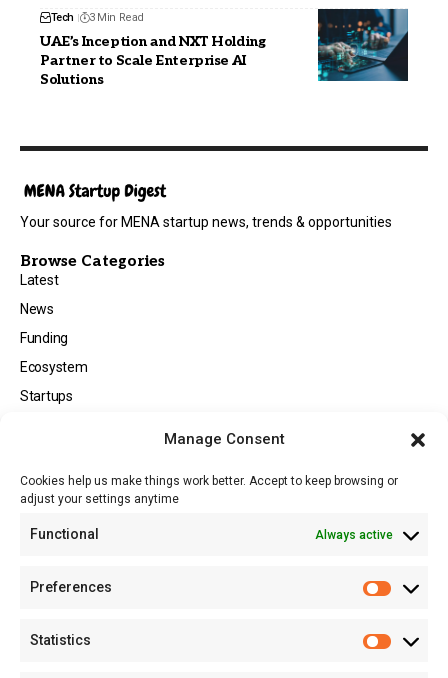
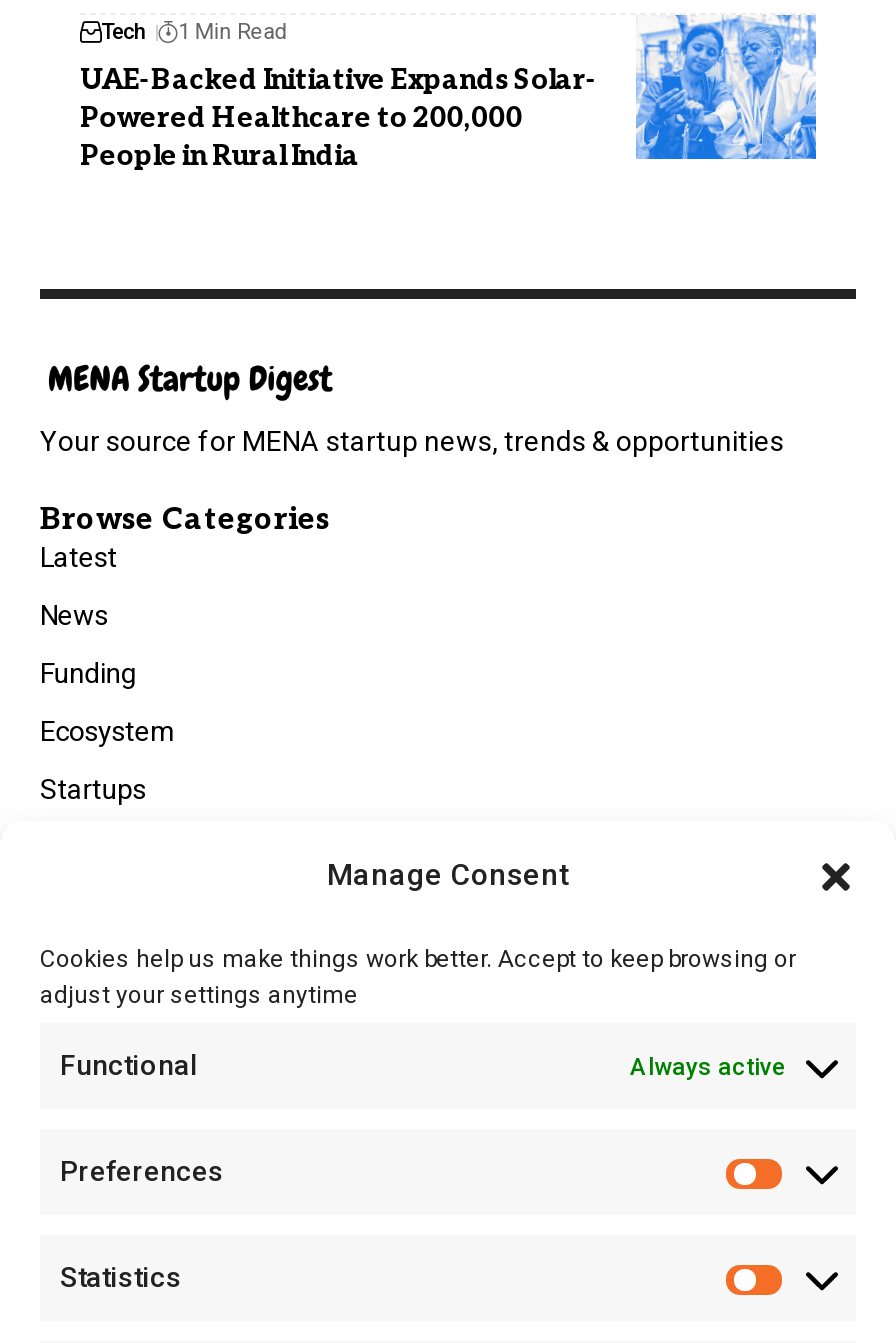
[50,11,144,24] Tech 3 Min Read -> [101,19,288,45] Tech 1 Min Read
[317,8,409,82] [image] -> [636,13,818,161] [image]
[40,33,265,88] UAE’s Inception and NXT Holding | Partner to Scale Enterprise AI | Solutions -> [80,63,597,173] UAE-Backed Initiative Expands Solar- | Powered Healthcare to 200,000 | People in Rural India

